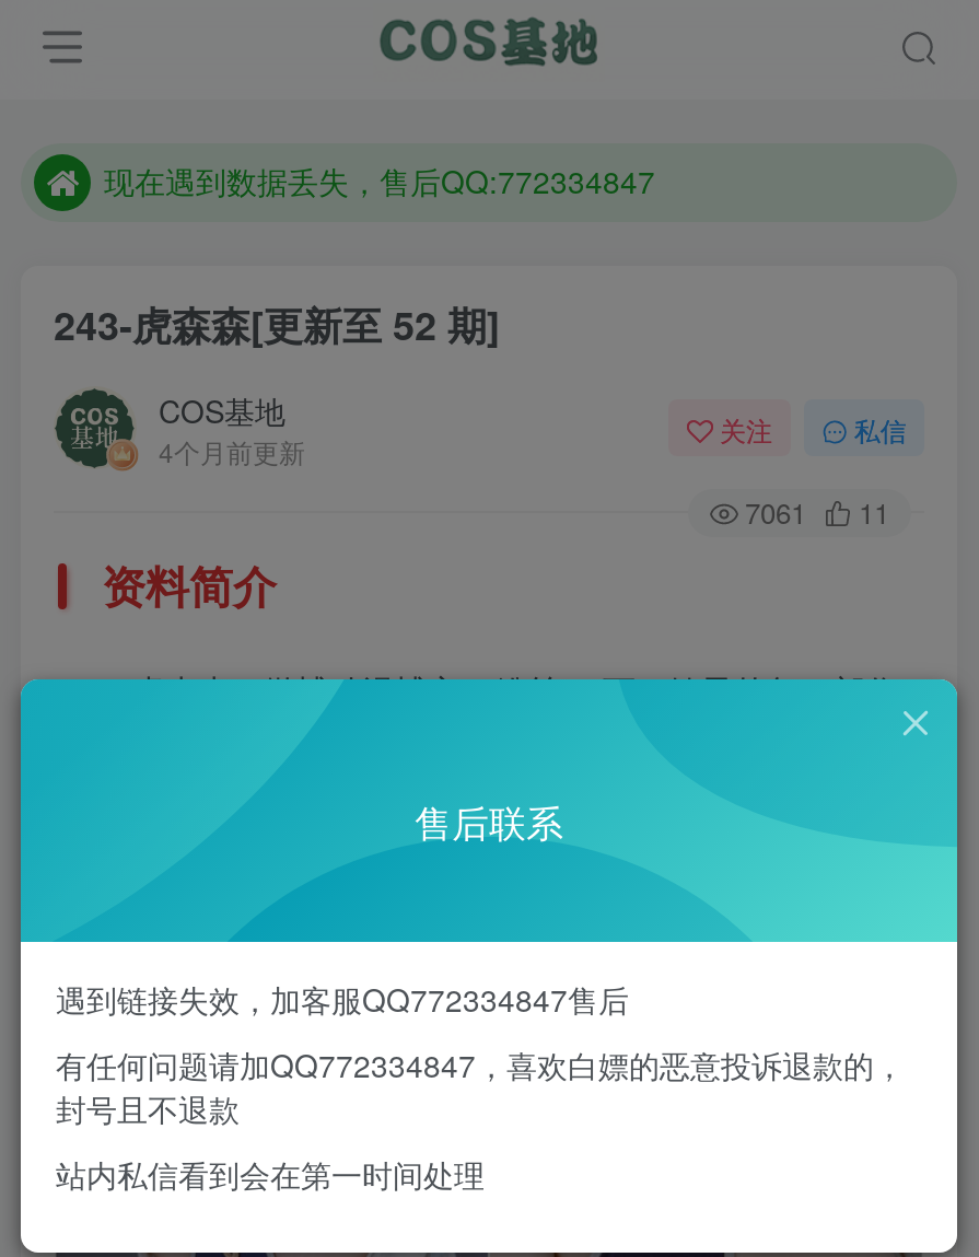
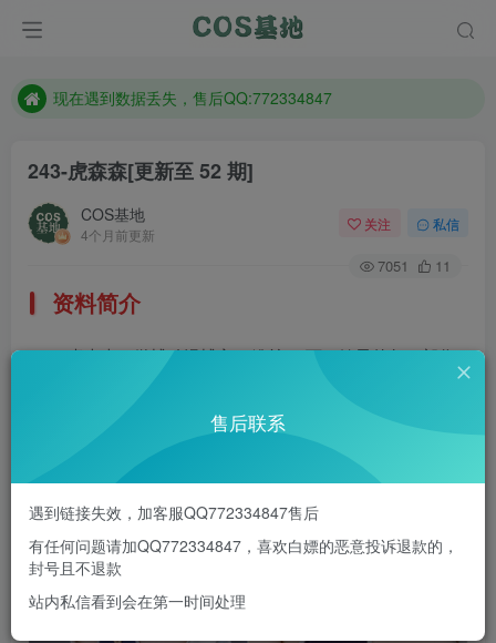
[745,492,889,534] 7061 11 -> [378,255,451,276] 7051 11

